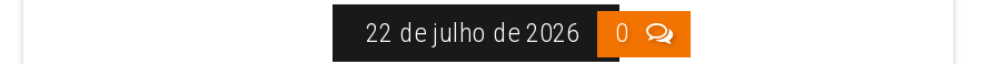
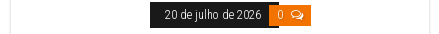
[366,18,635,49] 22 de julho de 2026 0 -> [165,8,286,22] 20 de julho de 2026 0

